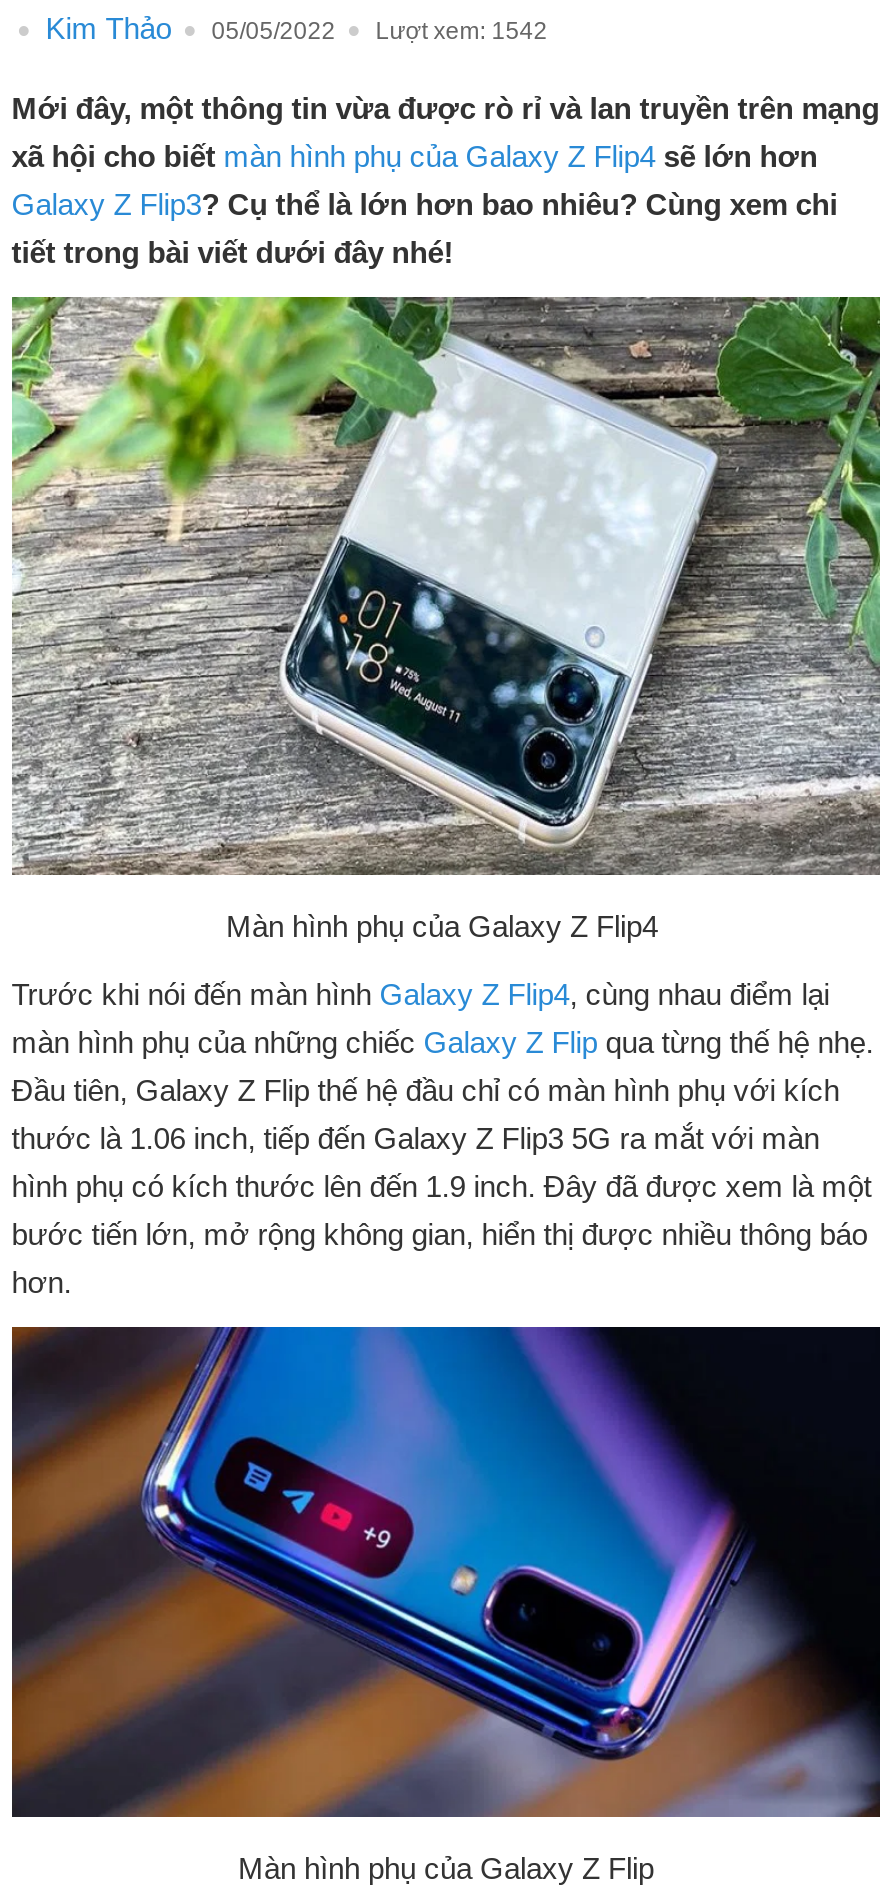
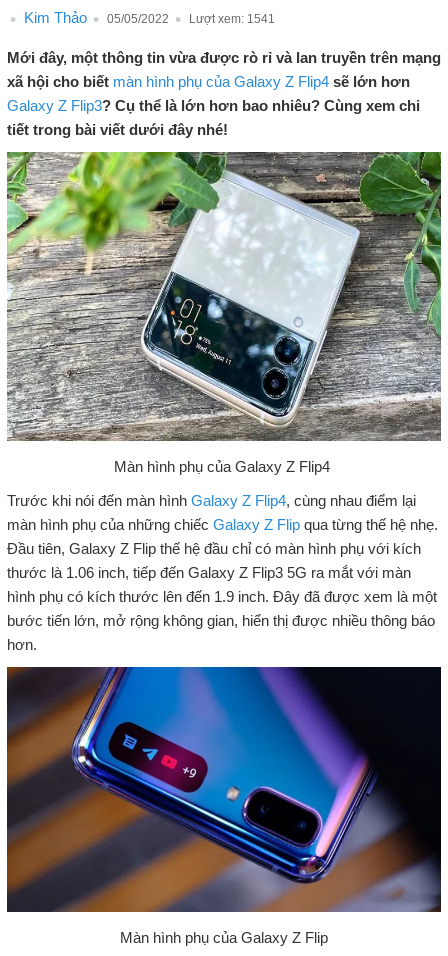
[45,10,547,44] Kim Thảo 05/05/2022 Lượt xem: 1542 -> [24,9,275,26] Kim Thảo 05/05/2022 Lượt xem: 1541

